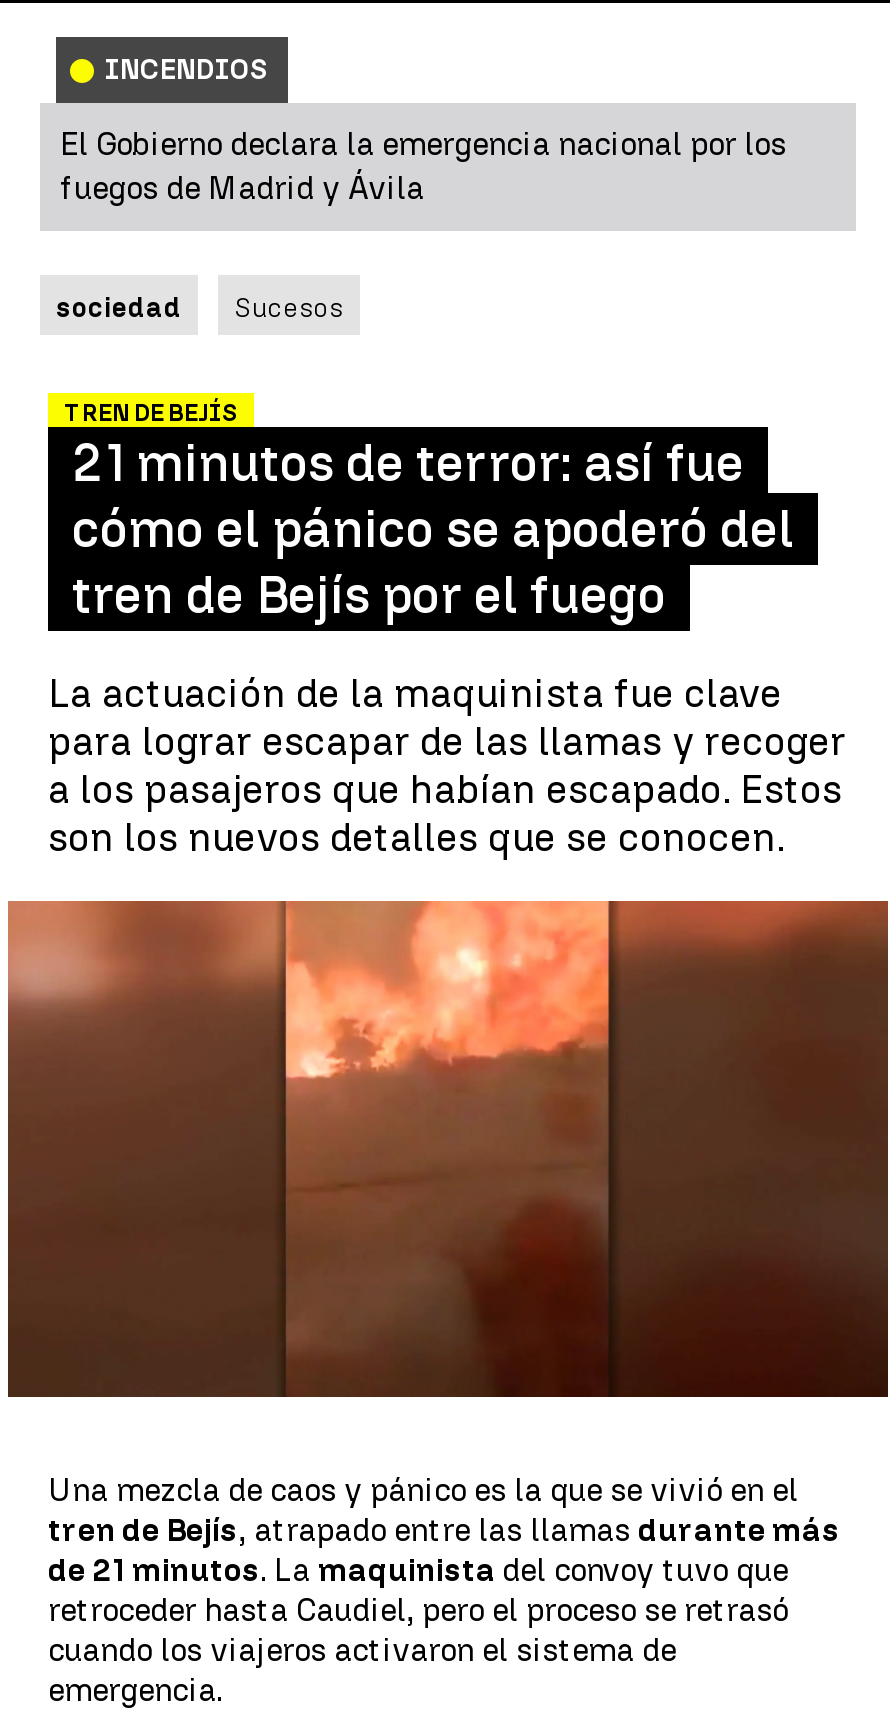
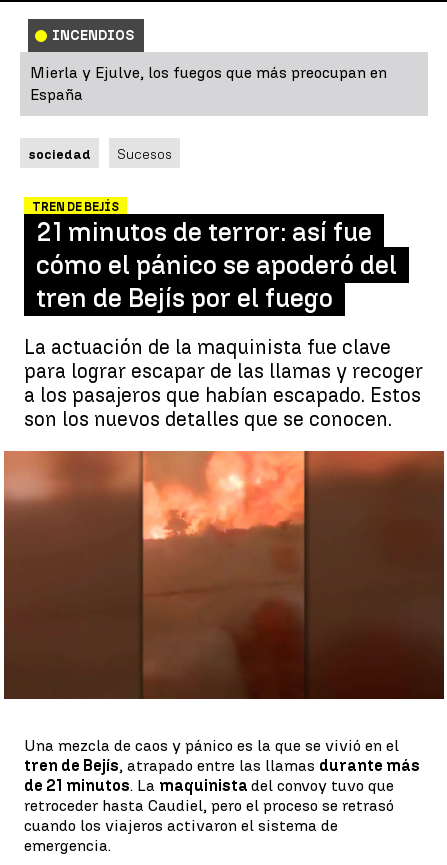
[60,125,786,207] El Gobierno declara la emergencia nacional por los | fuegos de Madrid y Ávila -> [30,63,387,104] Mierla y Ejulve, los fuegos que más preocupan en | España

